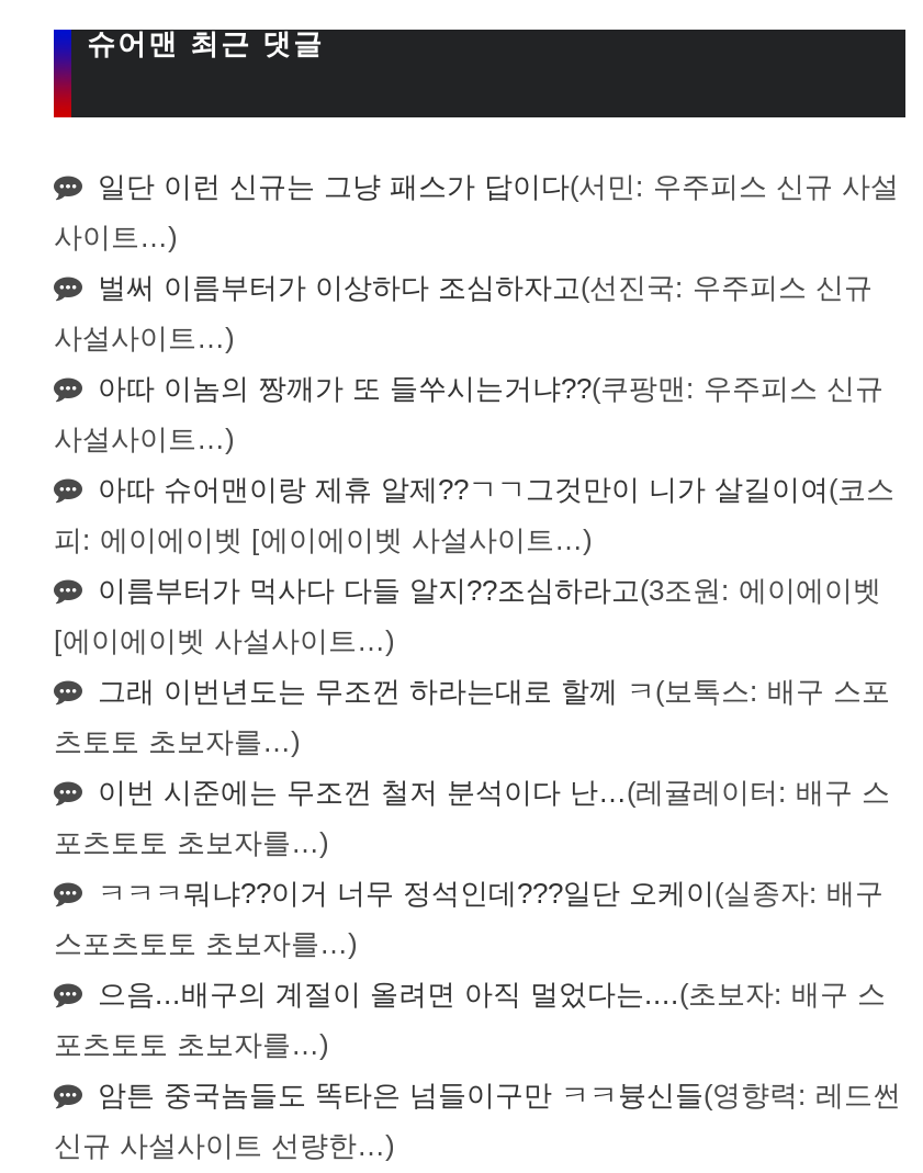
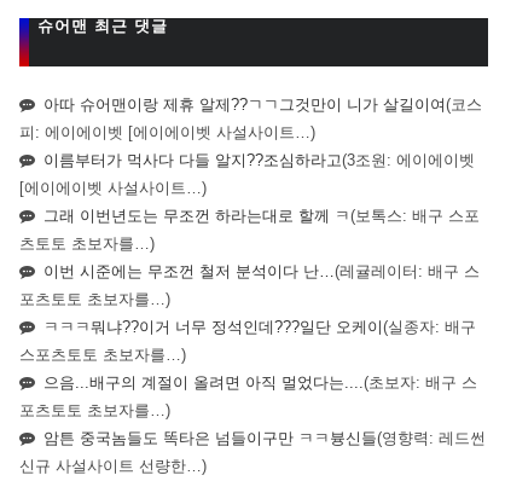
[54,171,899,456] 일단 이런 신규는 그냥 패스가 답이다(서민: 우주피스 신규 사설 | 사이트…) | 벌써 이름부터가 이상하다 조심하자고(선진국: 우주피스 신규 | 사설사이트…) | 아따 이놈의 짱깨가 또 들쑤시는거냐??(쿠팡맨: 우주피스 신규 | 사설사이트…) -> none

